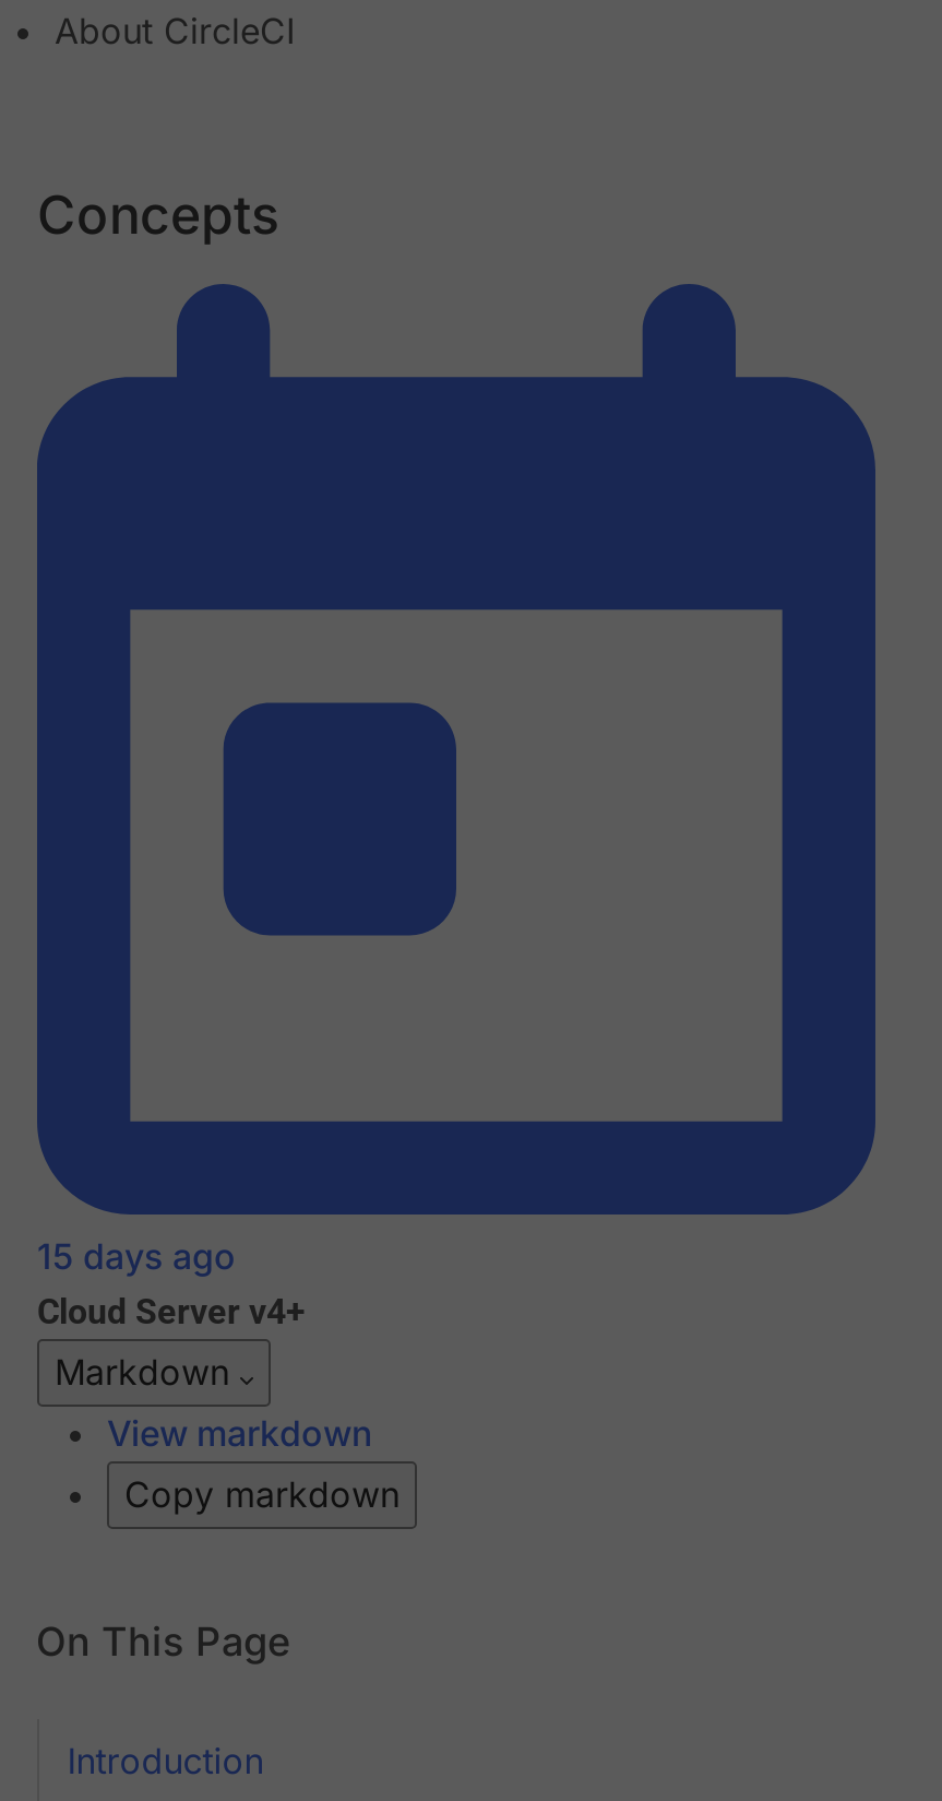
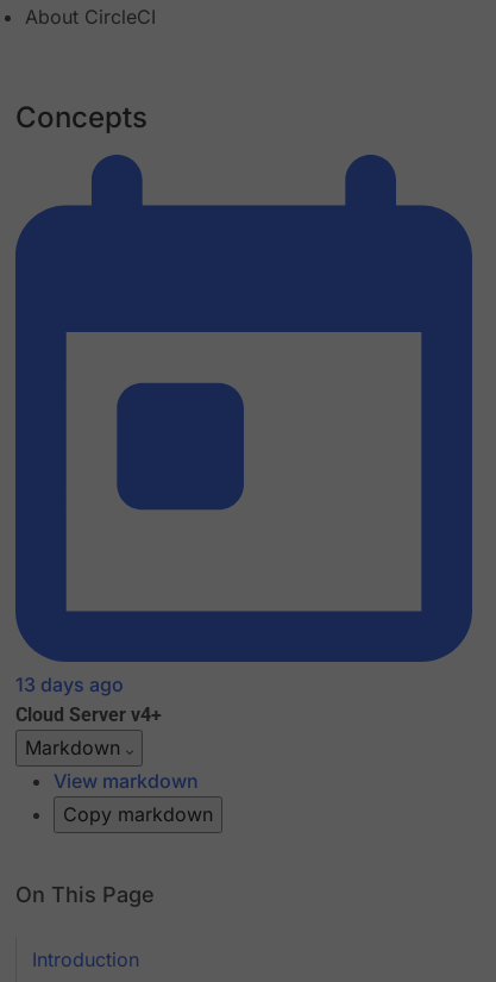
[37,1235,236,1279] 15 days ago -> [15,673,124,697] 13 days ago

